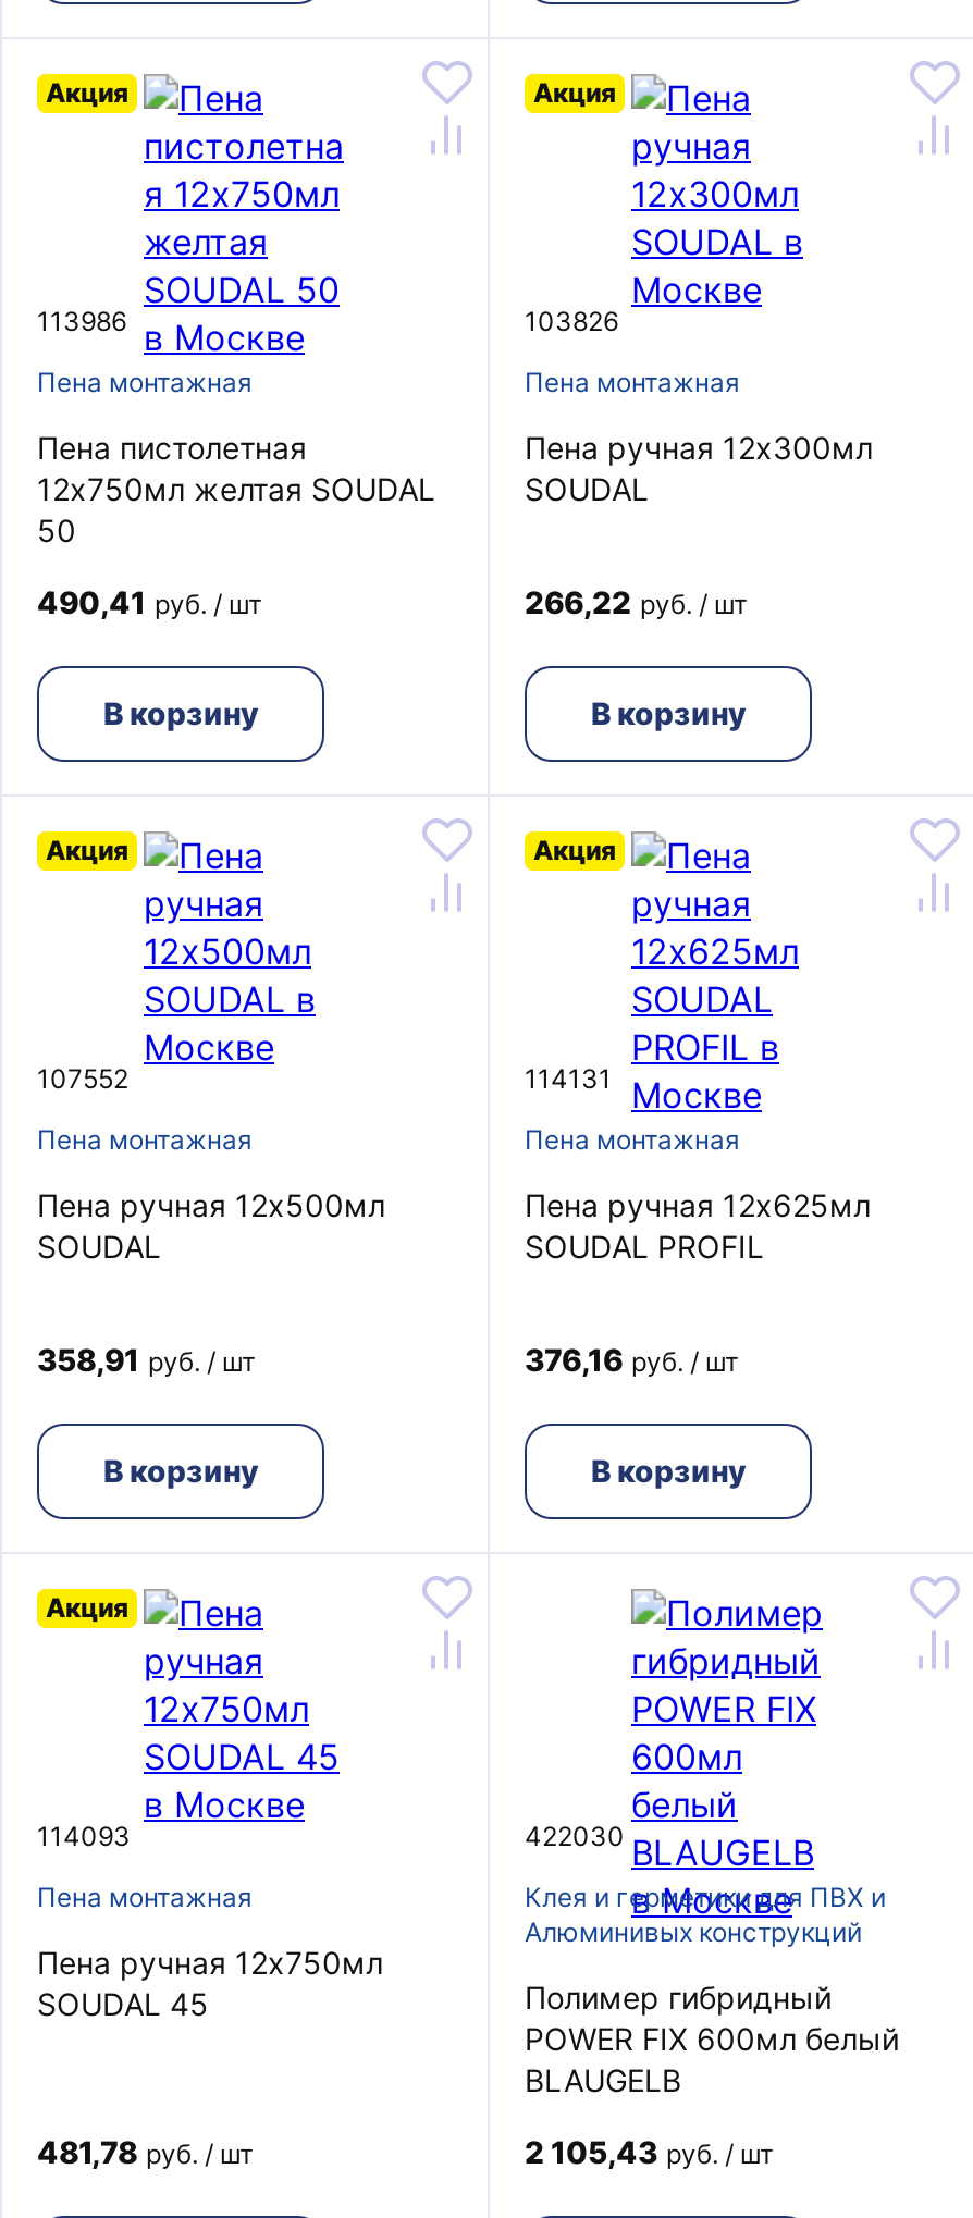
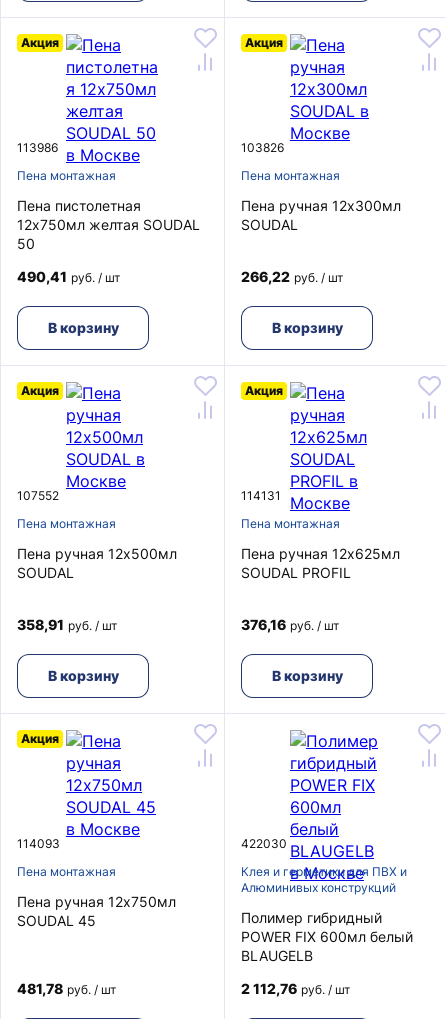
[525,2133,773,2170] 2 105,43 руб. / шт -> [241,980,350,997] 2 112,76 руб. / шт

